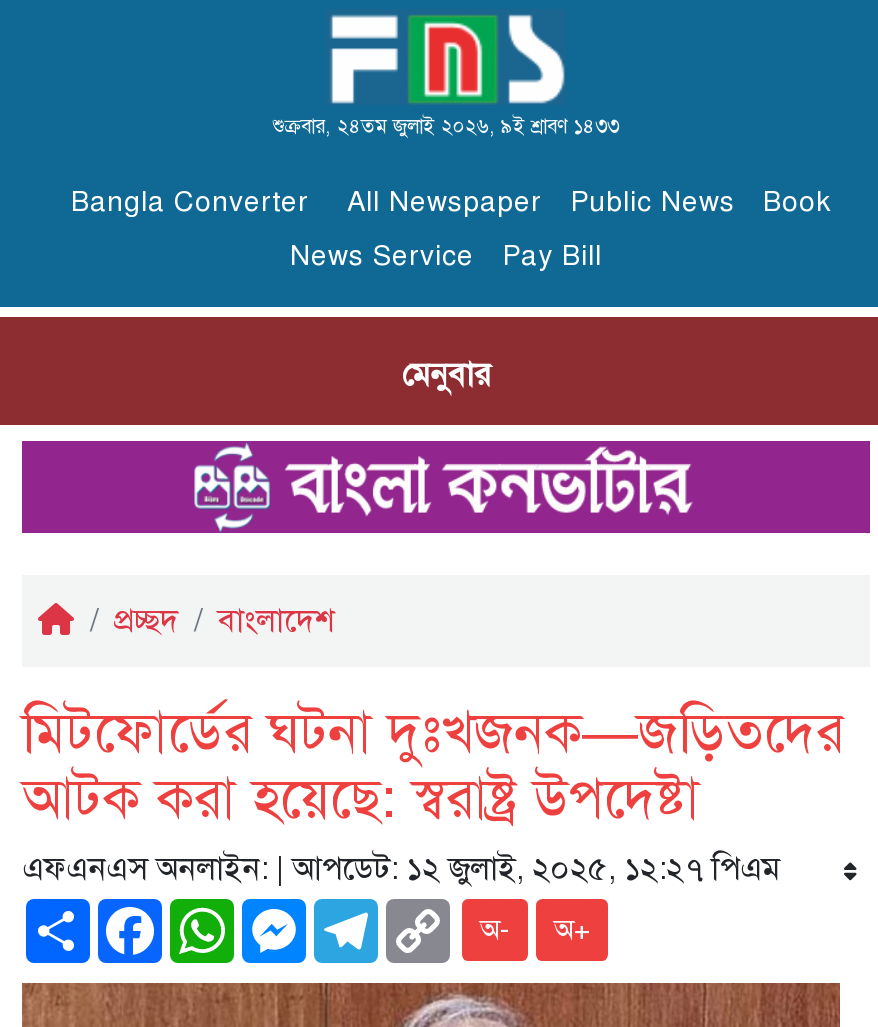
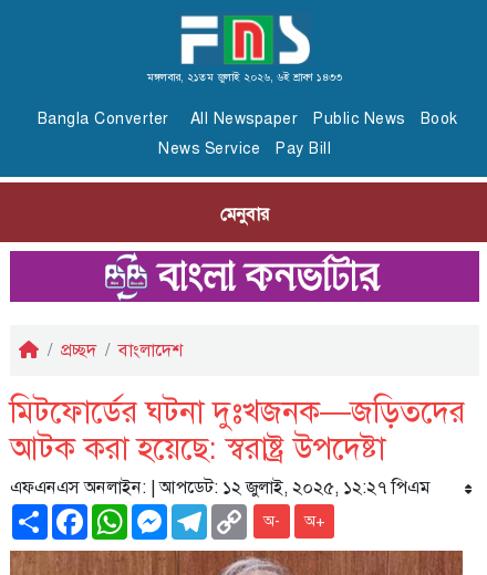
[273,114,619,140] শুক্রবার, ২৪তম জুলাই ২০২৬, ৯ই শ্রাবণ ১৪৩৩ -> [147,70,342,84] মঙ্গলবার, ২১তম জুলাই ২০২৬, ৬ই শ্রাবণ ১৪৩৩

